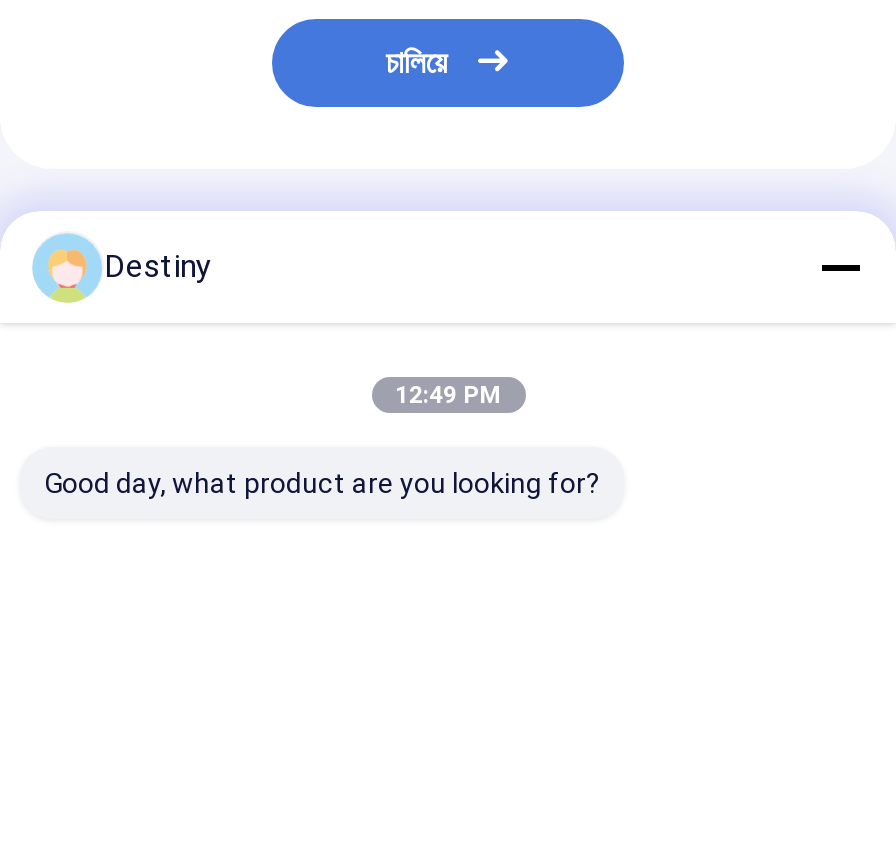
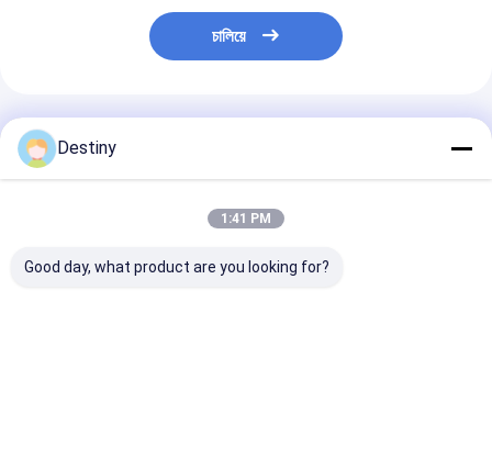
[395,381,501,409] 12:49 PM -> [221,211,271,226] 1:41 PM

